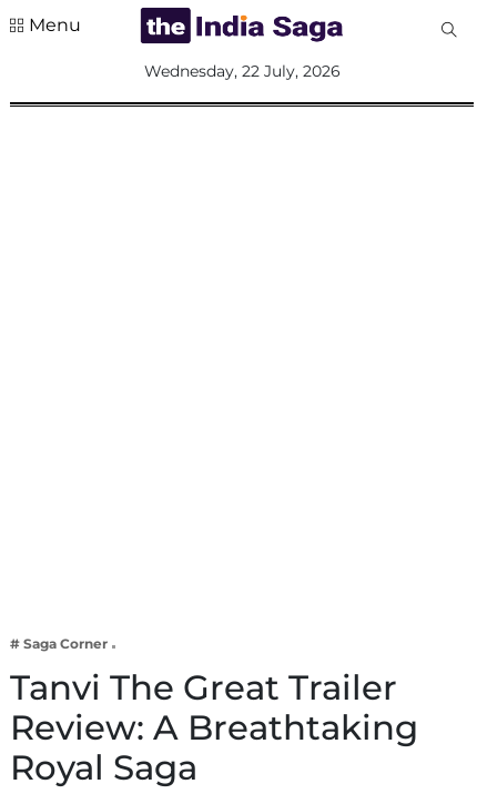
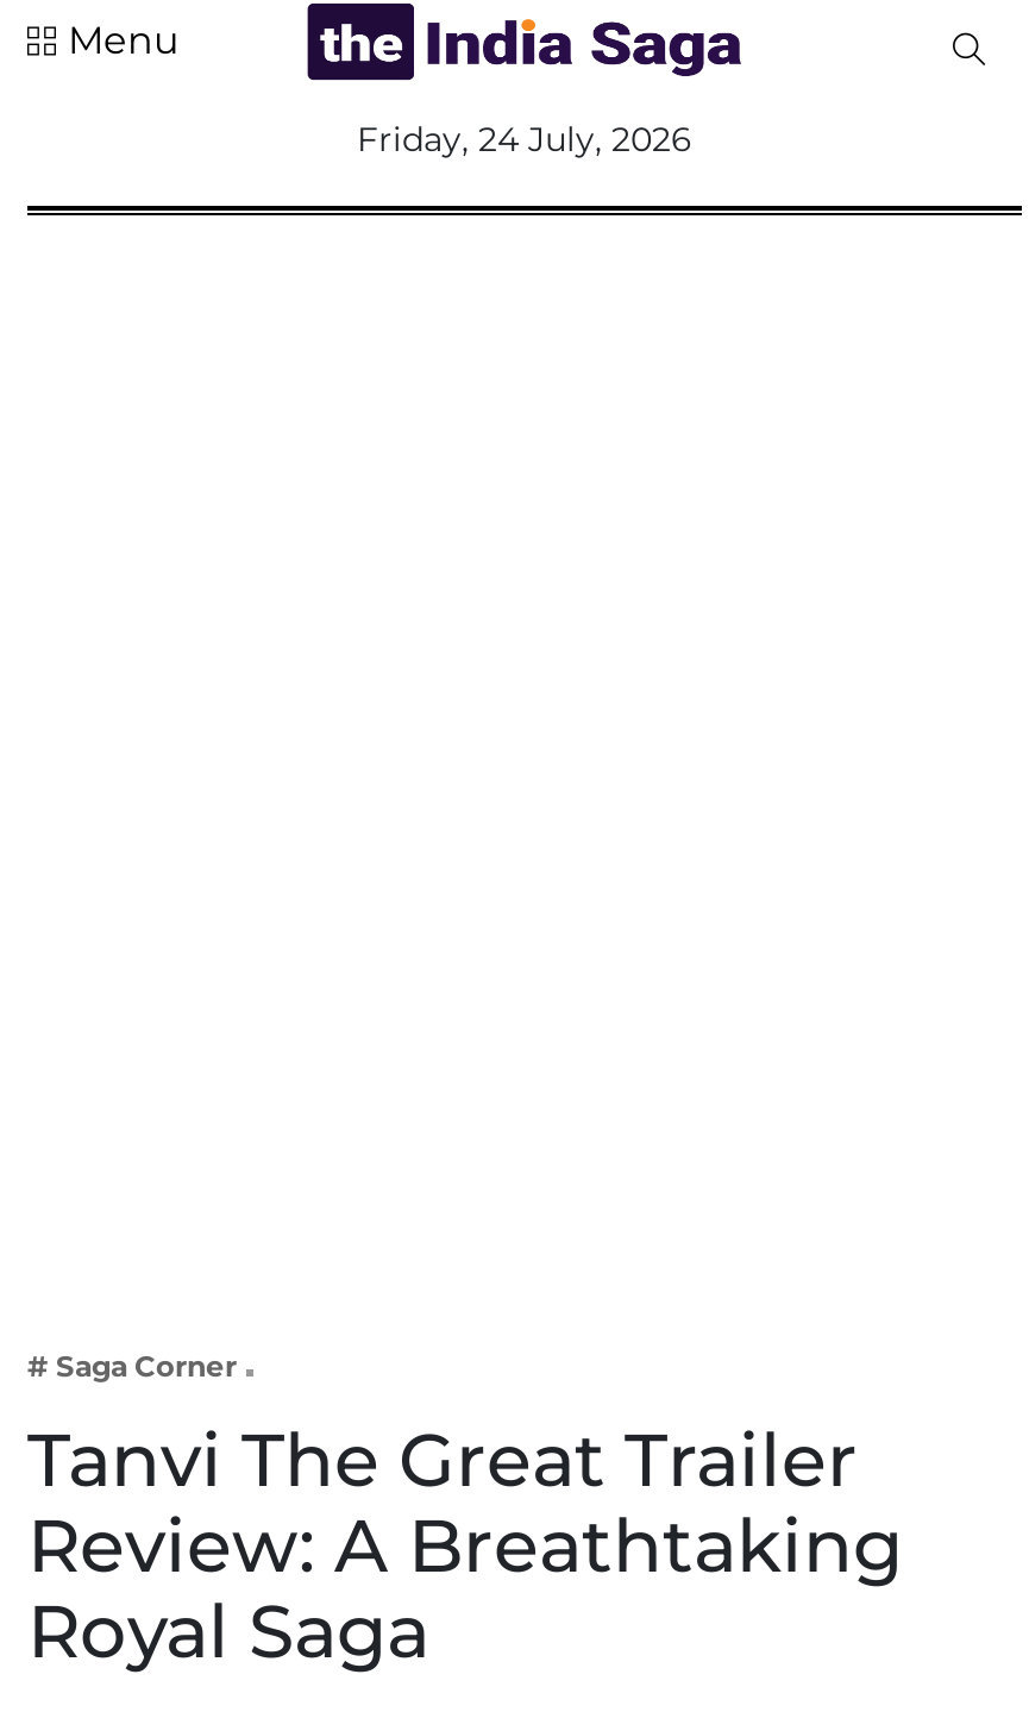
[144,61,340,81] Wednesday, 22 July, 2026 -> [357,118,692,161] Friday, 24 July, 2026

